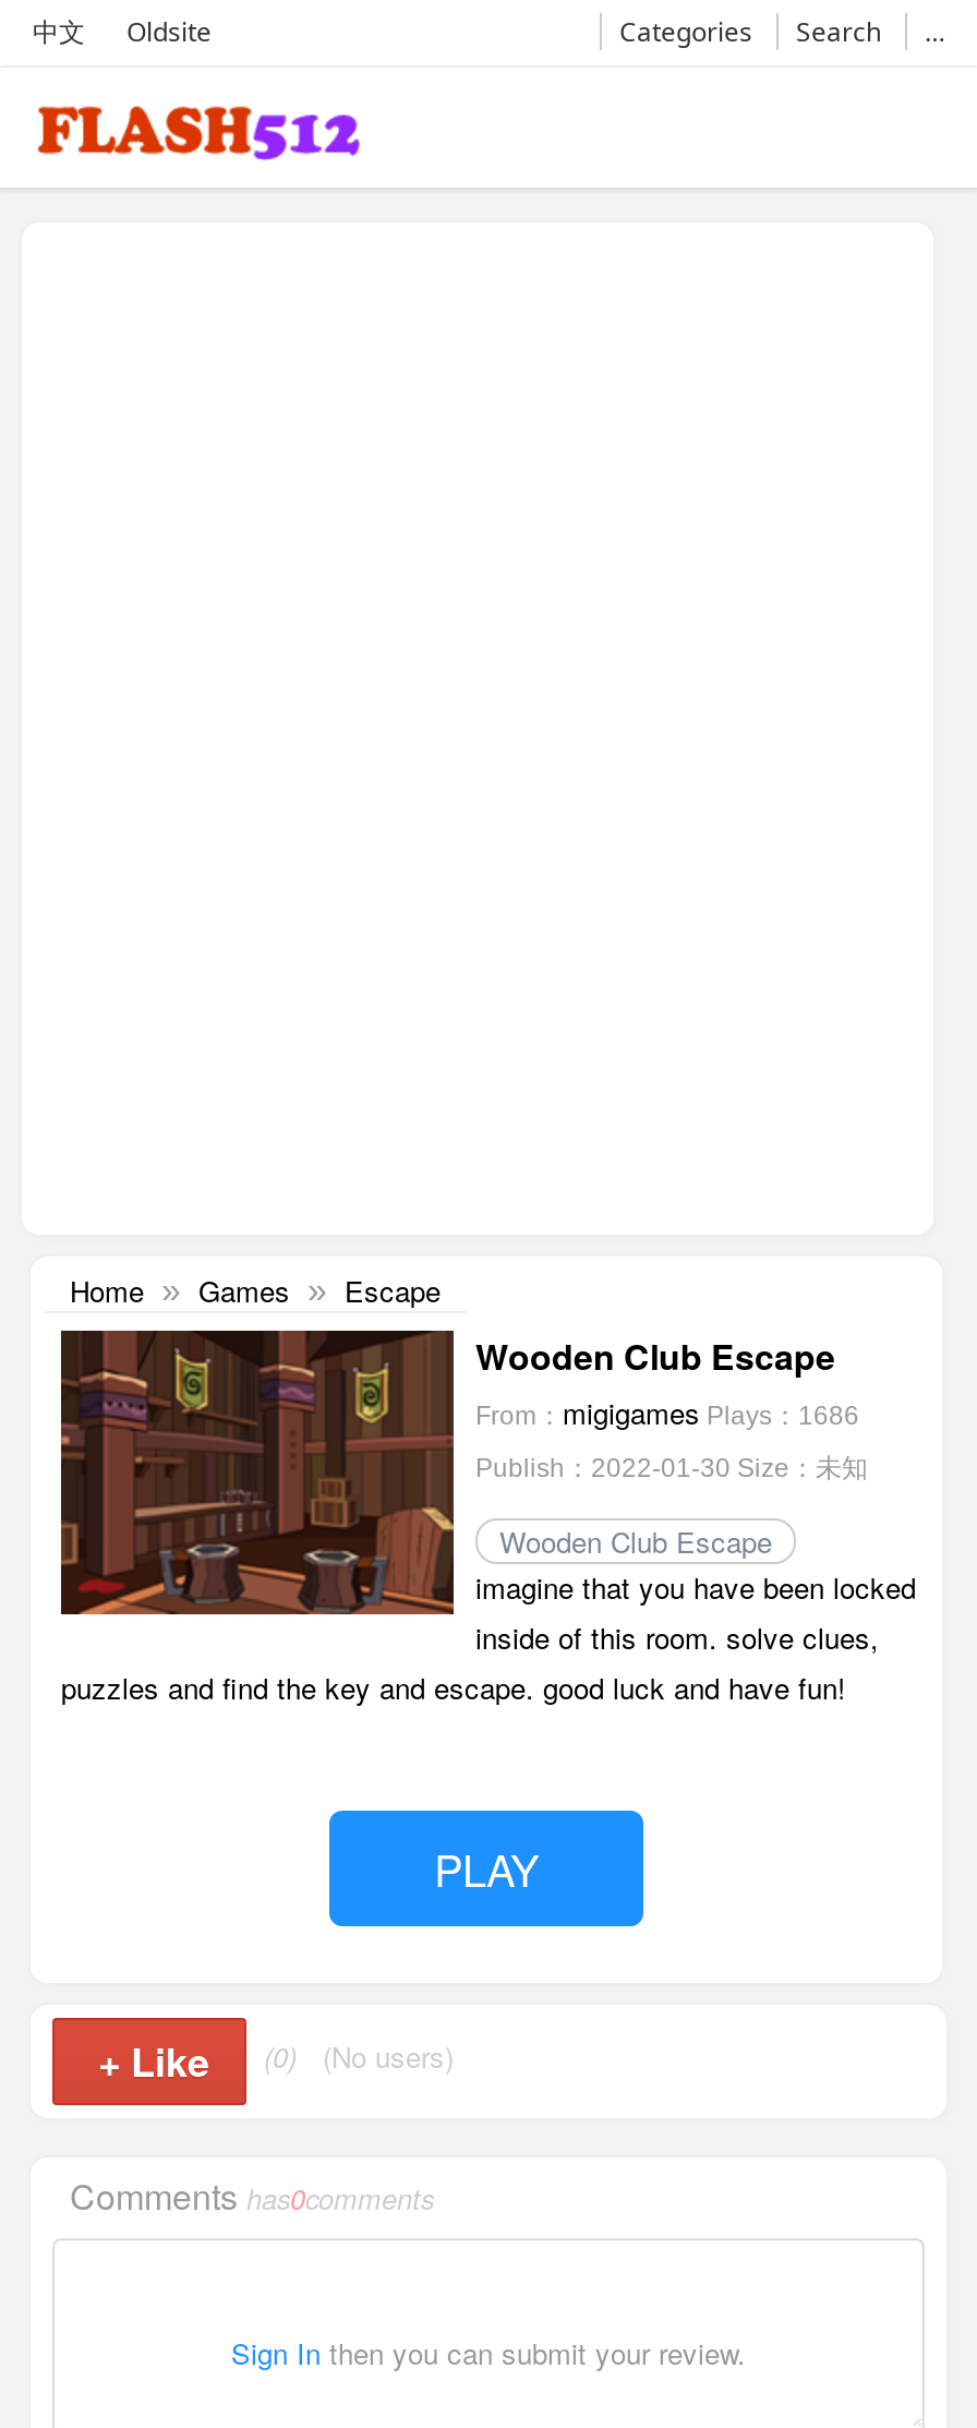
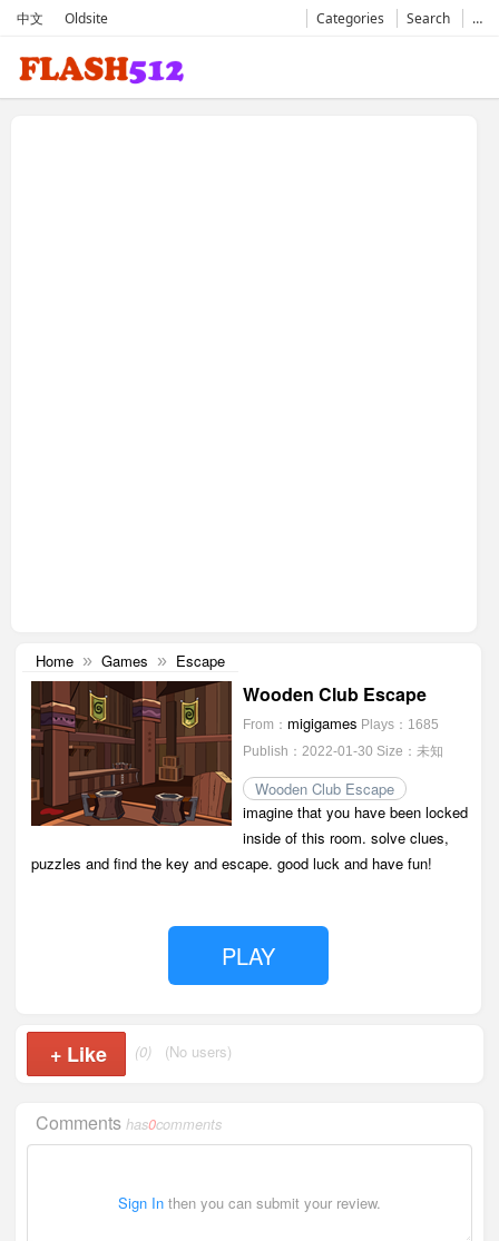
[475,1392,859,1433] From：migigames Plays：1686 -> [243,712,439,733] From：migigames Plays：1685

